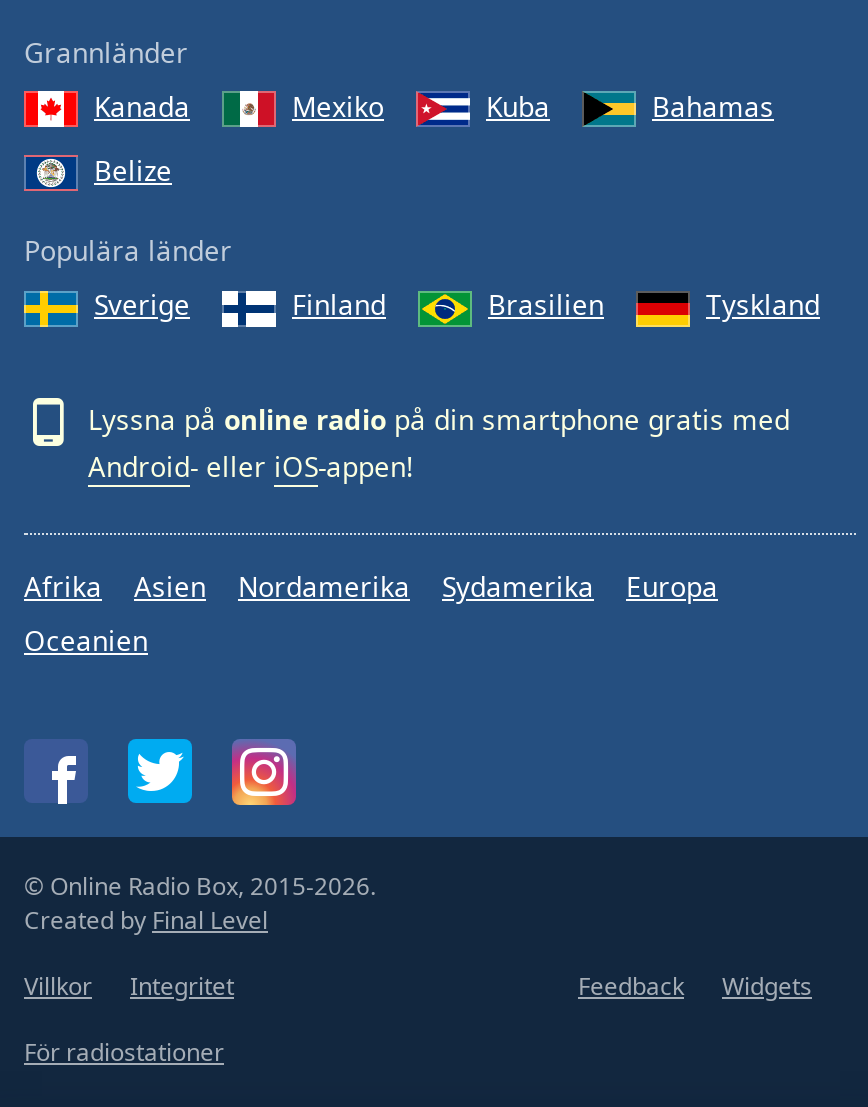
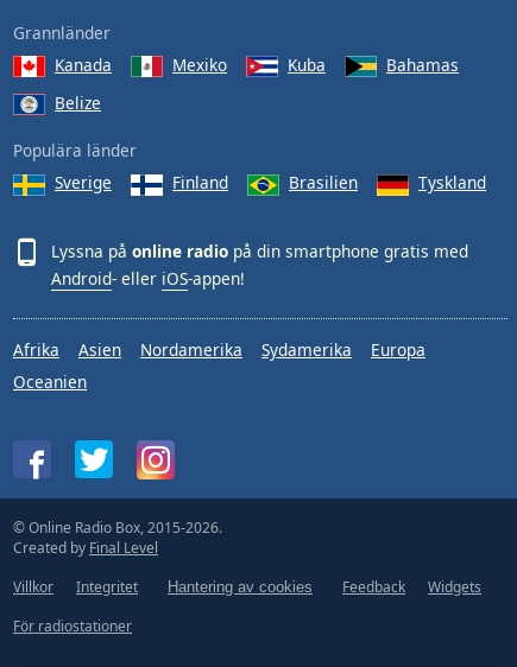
none -> [168,578,313,595] Hantering av cookies

